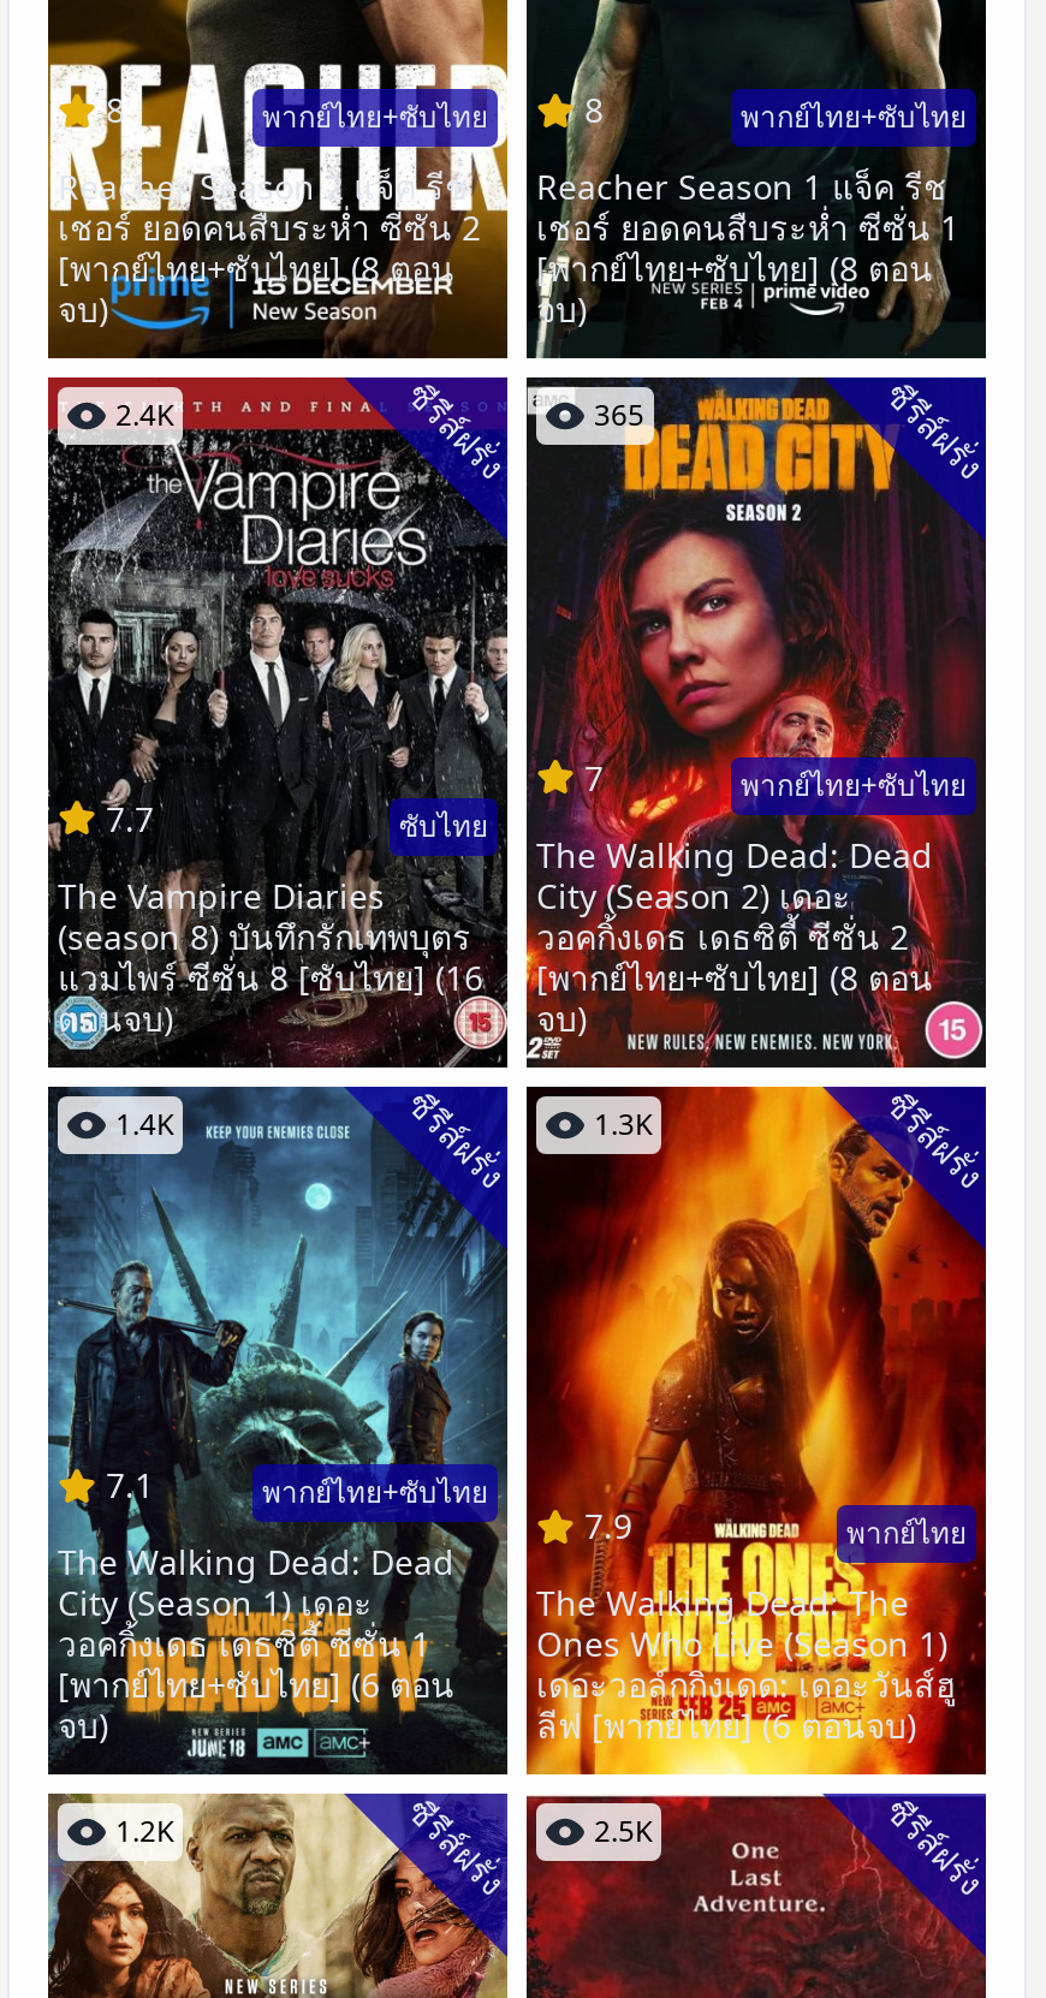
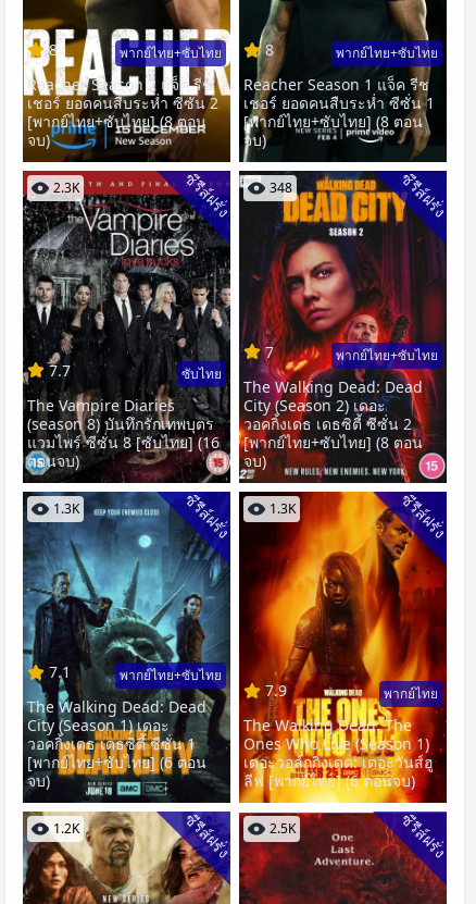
[115,395,173,436] 2.4K -> [53,179,79,197] 2.3K
[594,395,644,436] 365 -> [270,179,292,197] 348
[115,1103,173,1144] 1.4K -> [53,499,79,518] 1.3K

